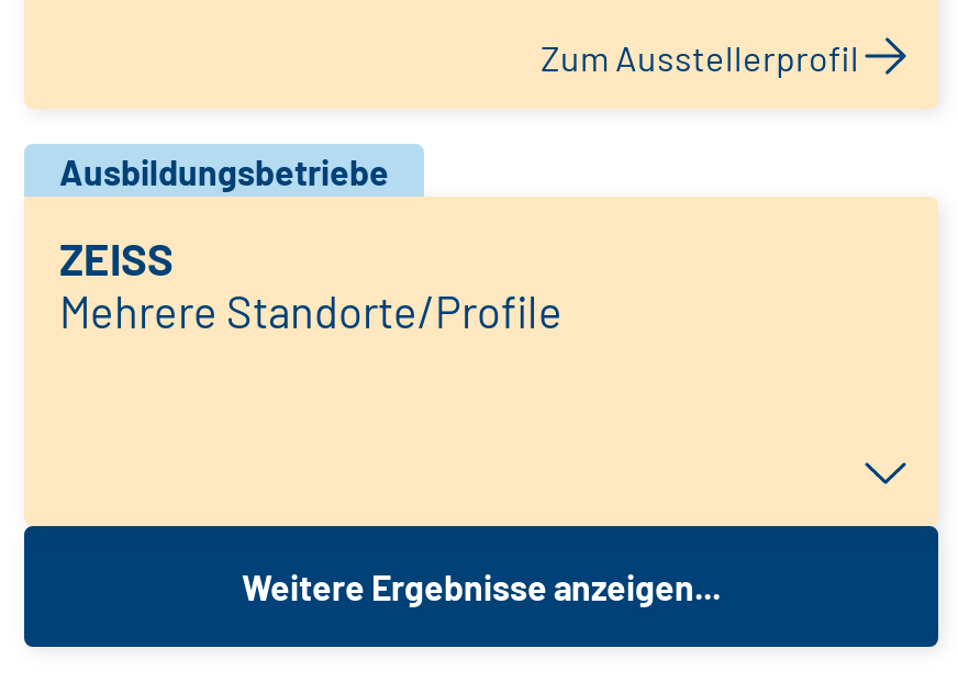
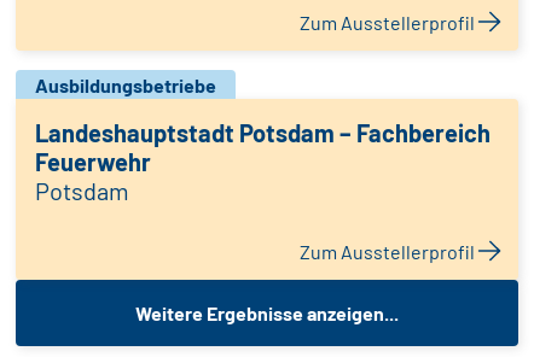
[59,232,562,337] ZEISS | Mehrere Standorte/Profile -> [35,118,491,262] Landeshauptstadt Potsdam – Fachbereich | Feuerwehr | Potsdam | Zum Ausstellerprofil

